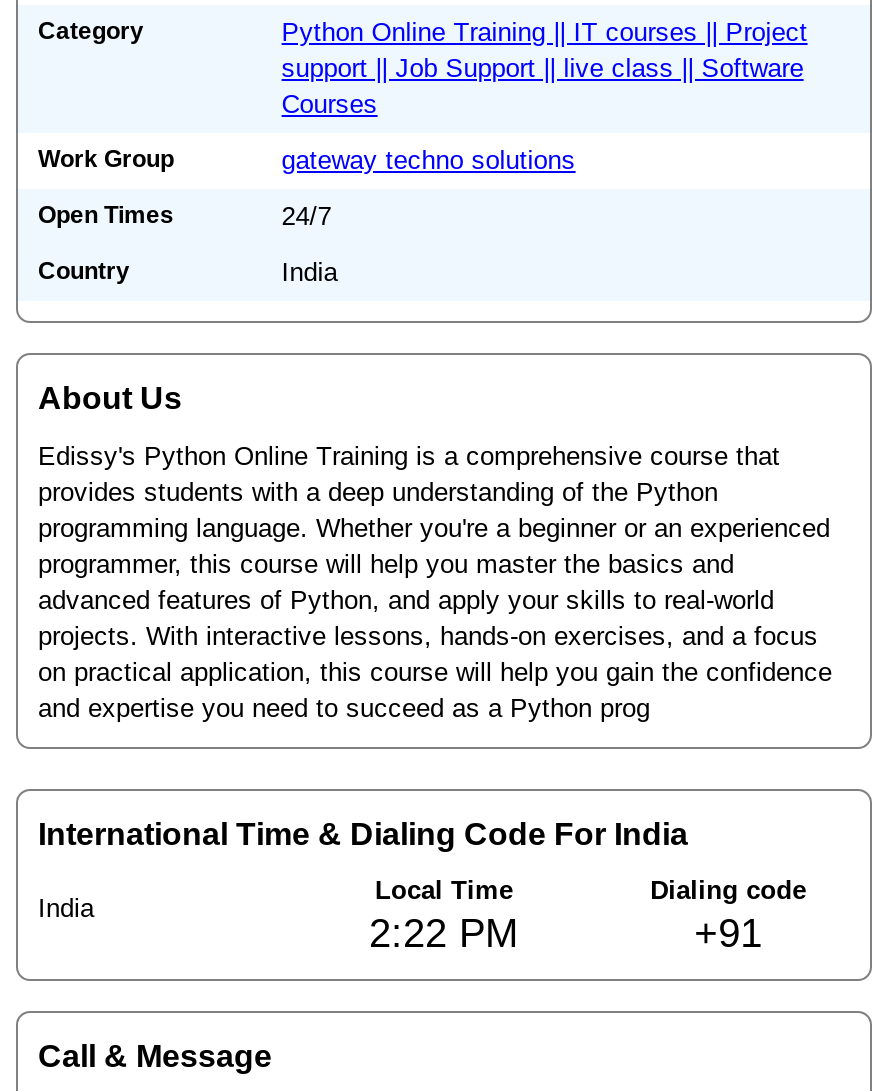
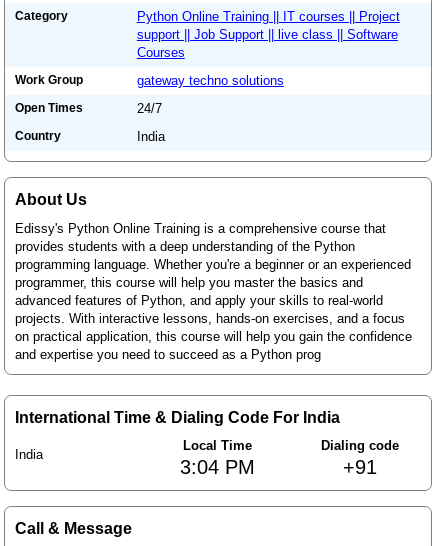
[369,911,519,955] 2:22 PM -> [180,456,255,478] 3:04 PM

